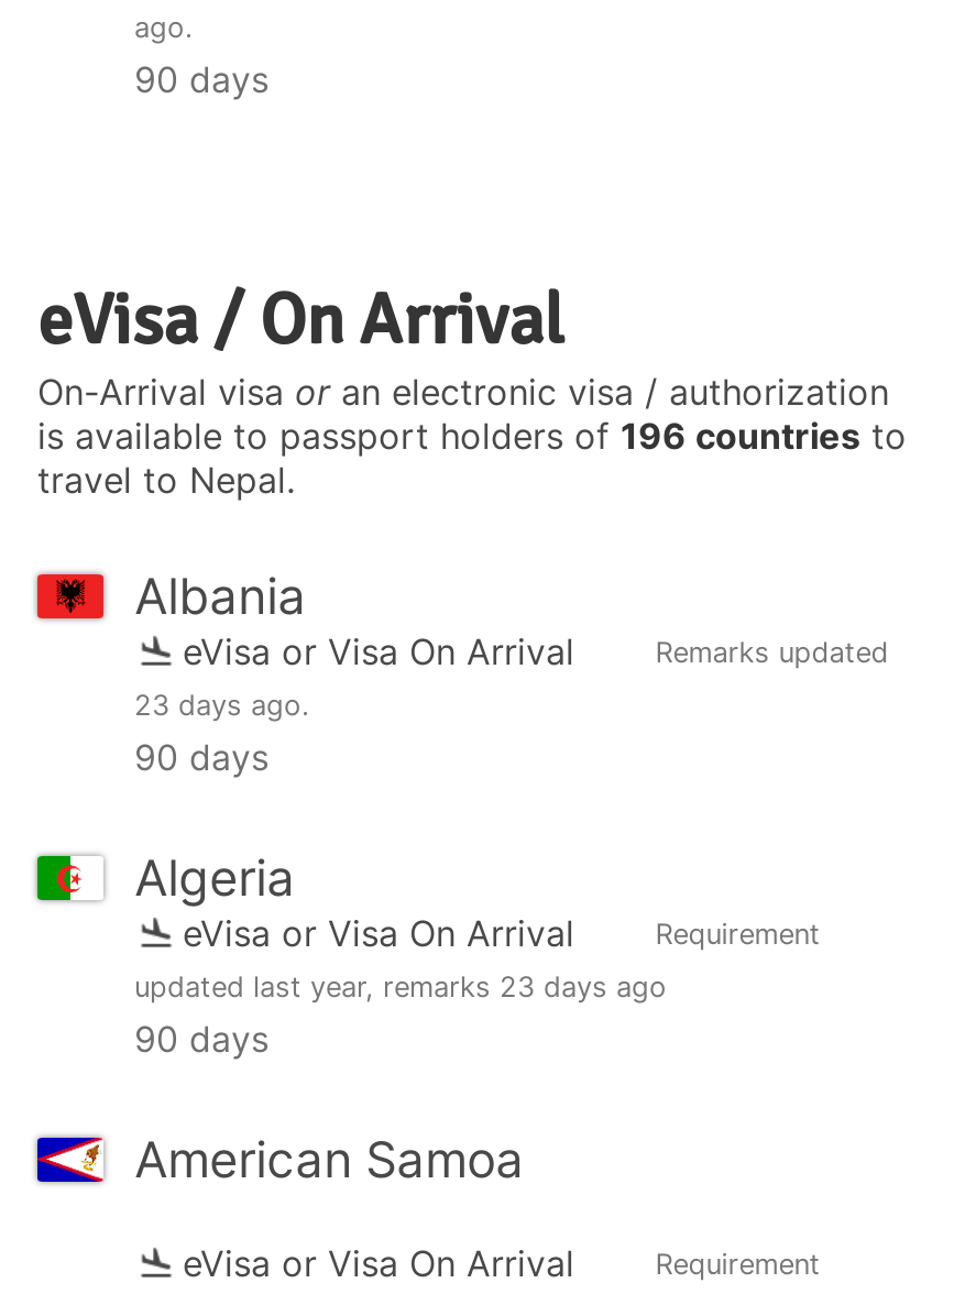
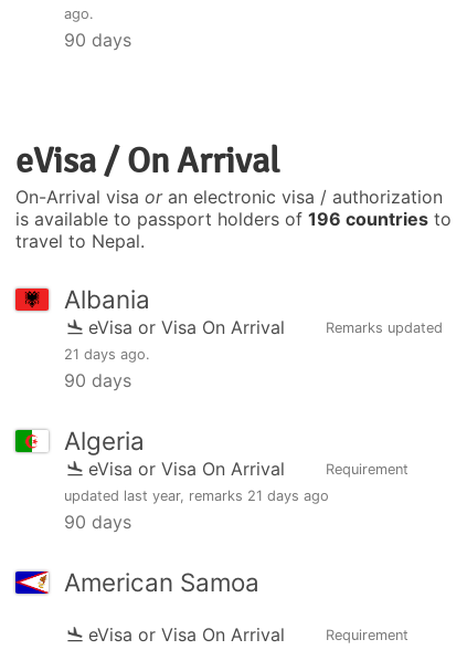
[134,688,310,721] 23 days ago. -> [64,346,150,362] 21 days ago.
[134,970,667,1003] updated last year, remarks 23 days ago -> [64,487,329,504] updated last year, remarks 21 days ago

